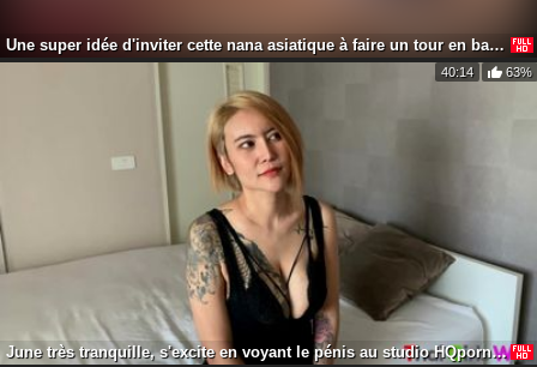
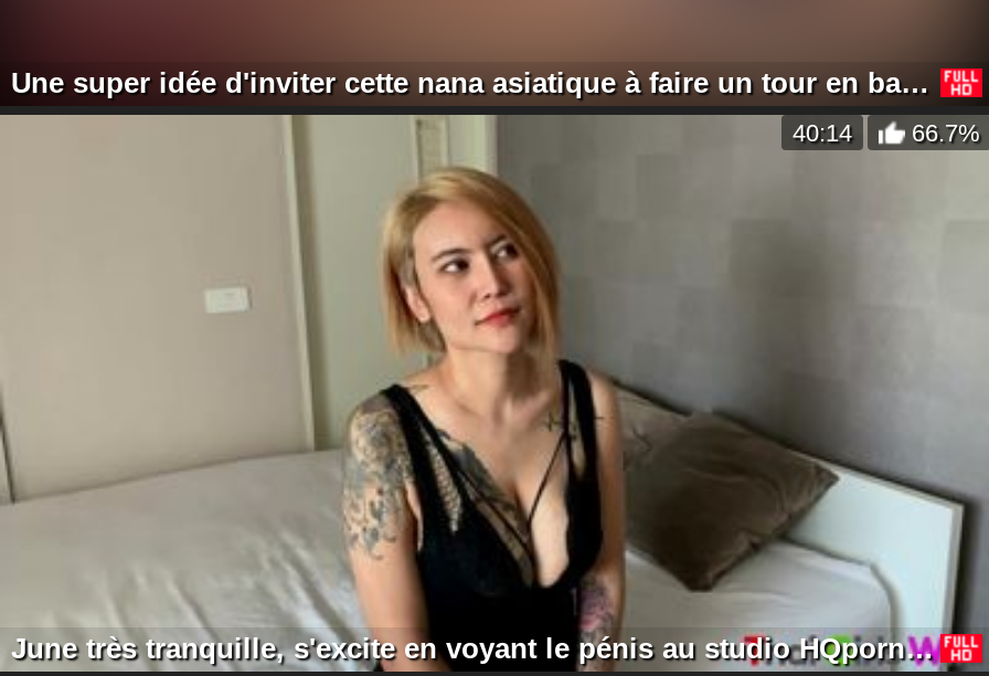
[506,65,532,79] 63% -> [912,119,980,146] 66.7%

